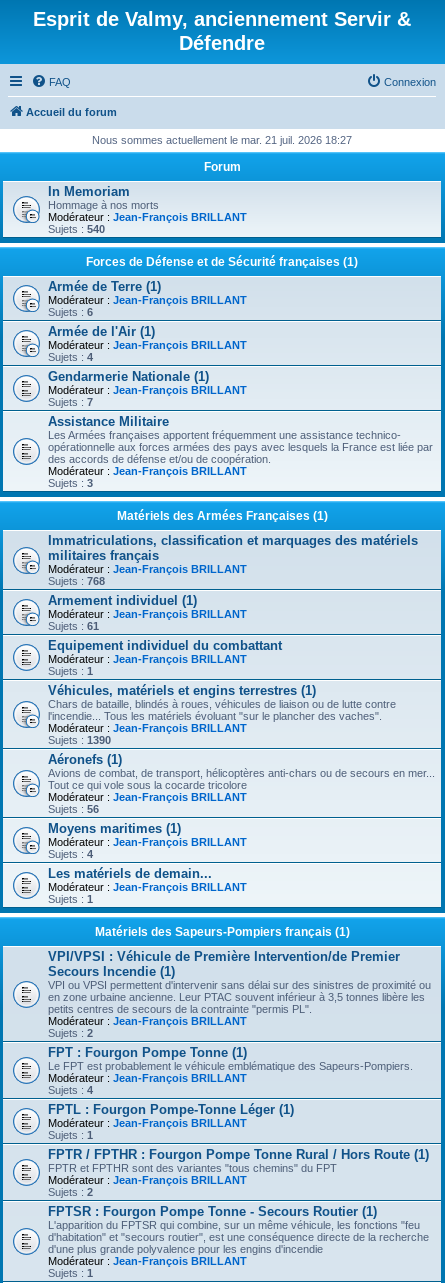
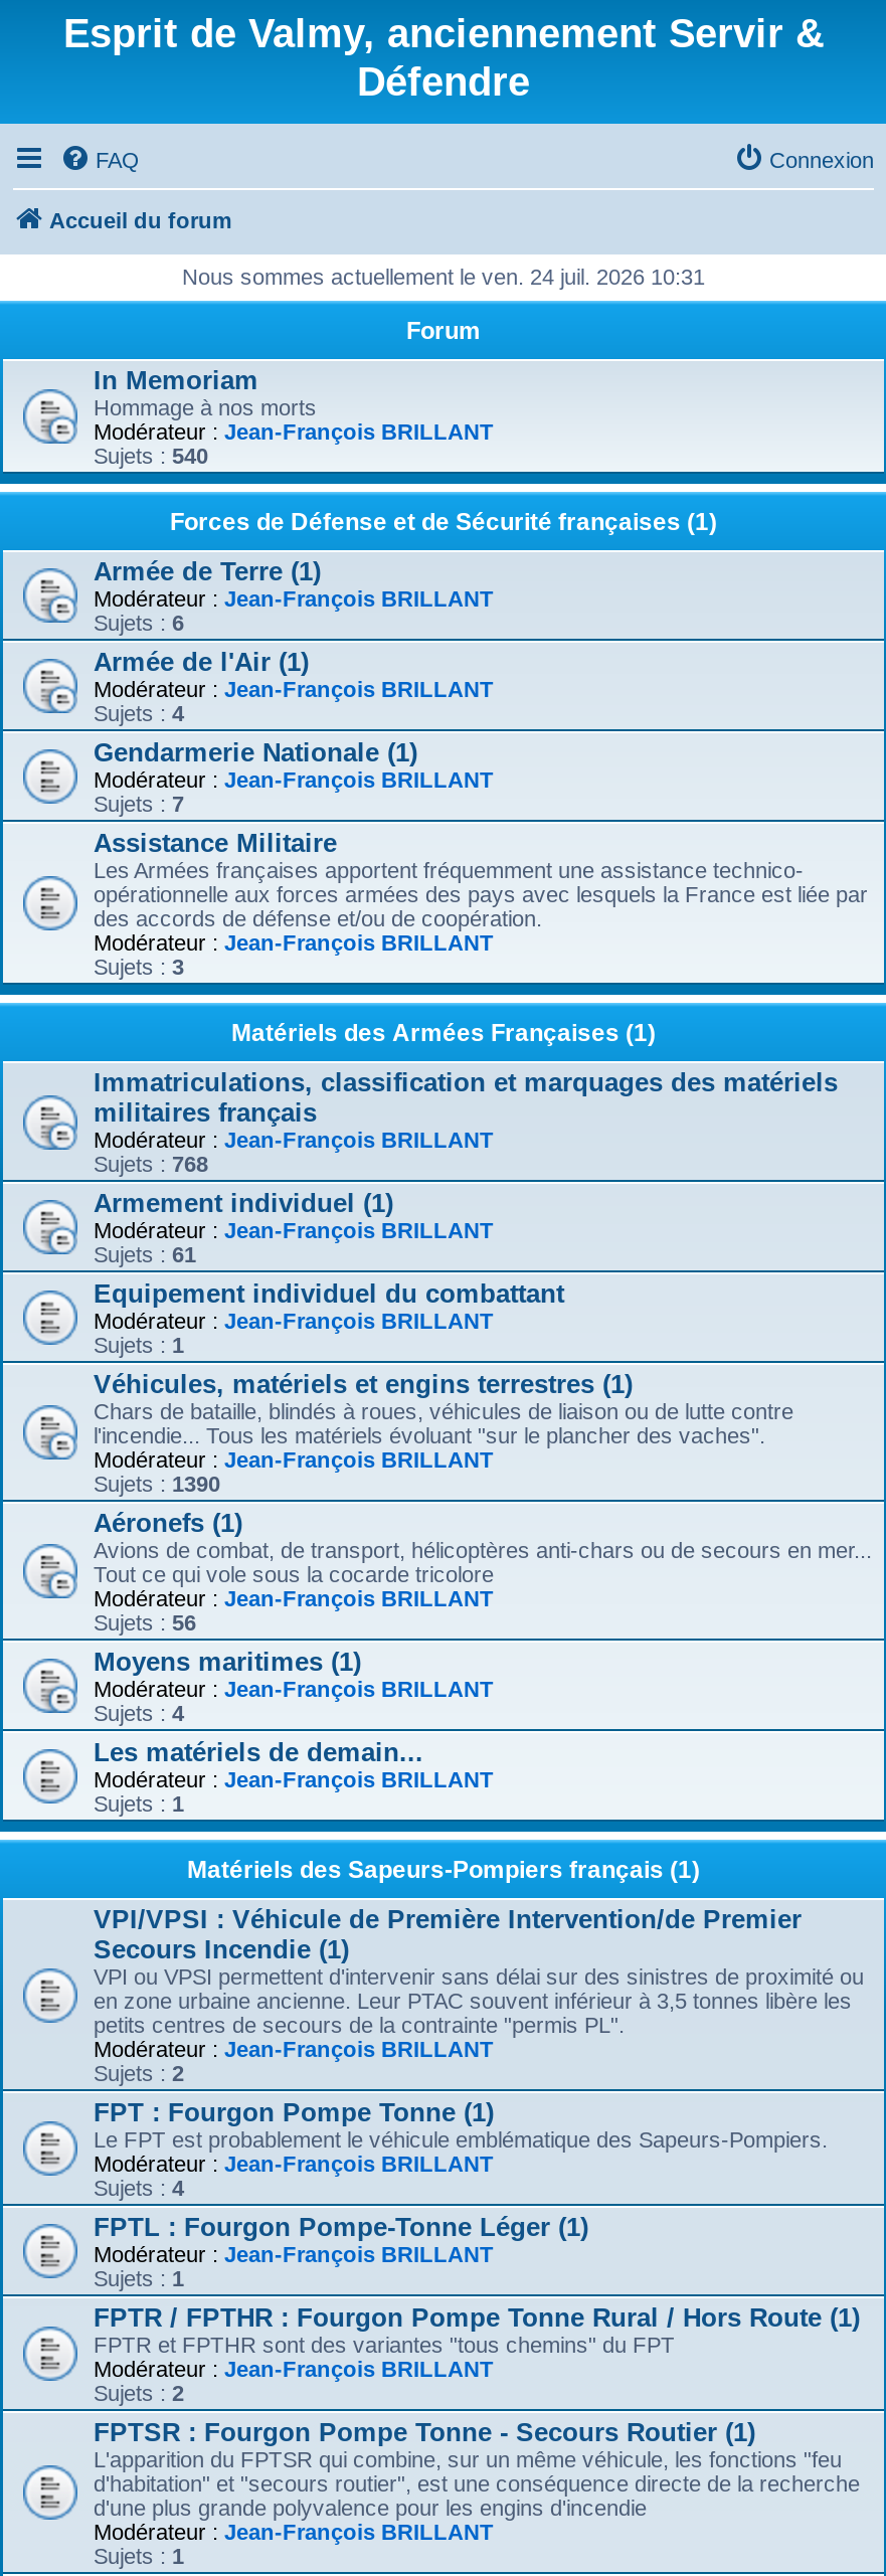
[92,134,352,146] Nous sommes actuellement le mar. 21 juil. 2026 18:27 -> [182,265,705,289] Nous sommes actuellement le ven. 24 juil. 2026 10:31

